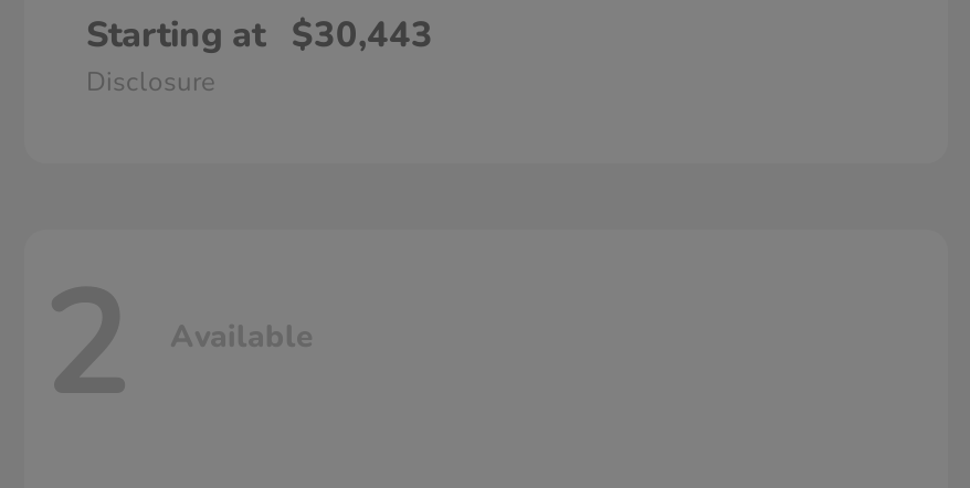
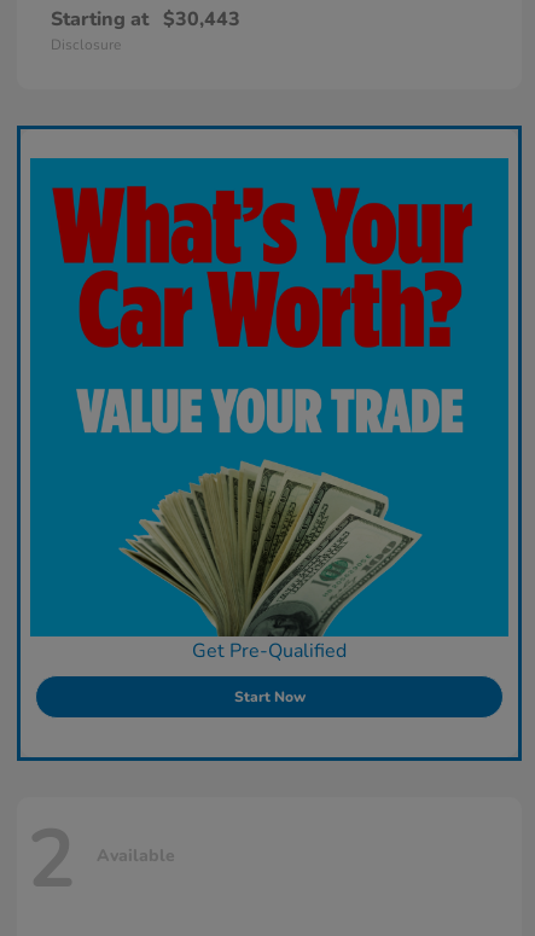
none -> [16,124,523,762] [image] | Get Pre-Qualified | Start Now

